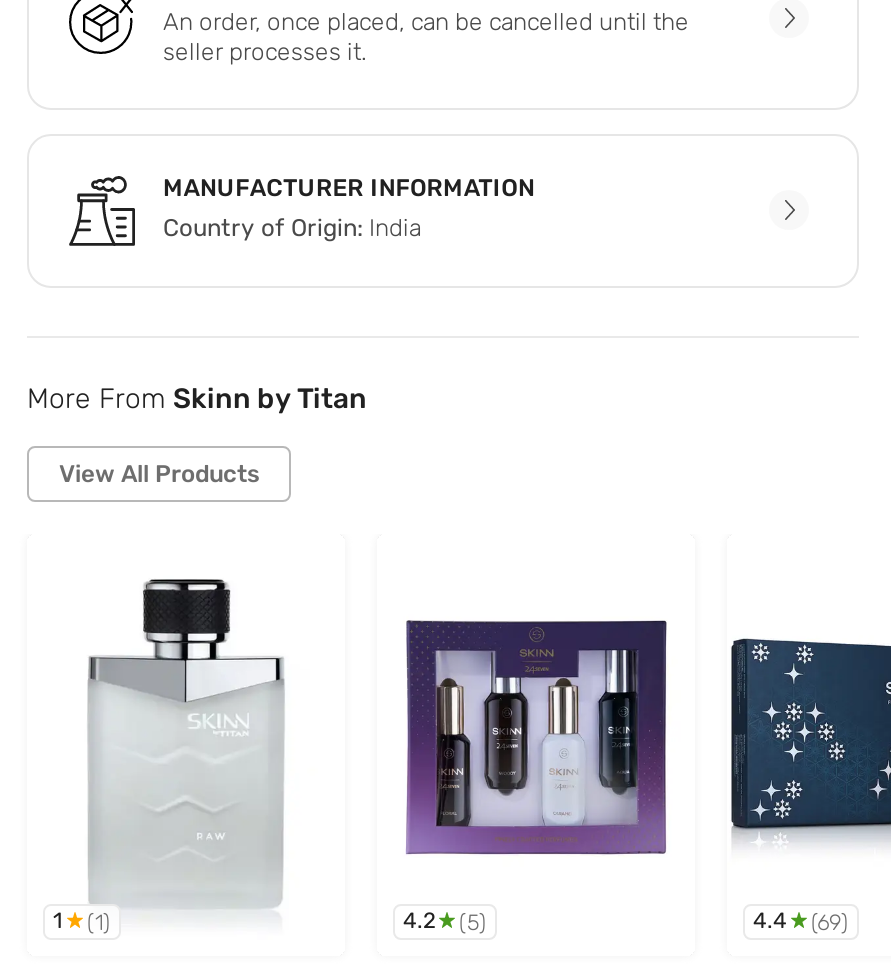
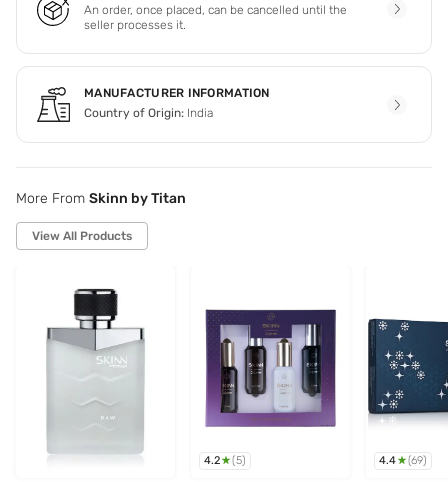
[53,908,111,935] 1 | (1) -> none

